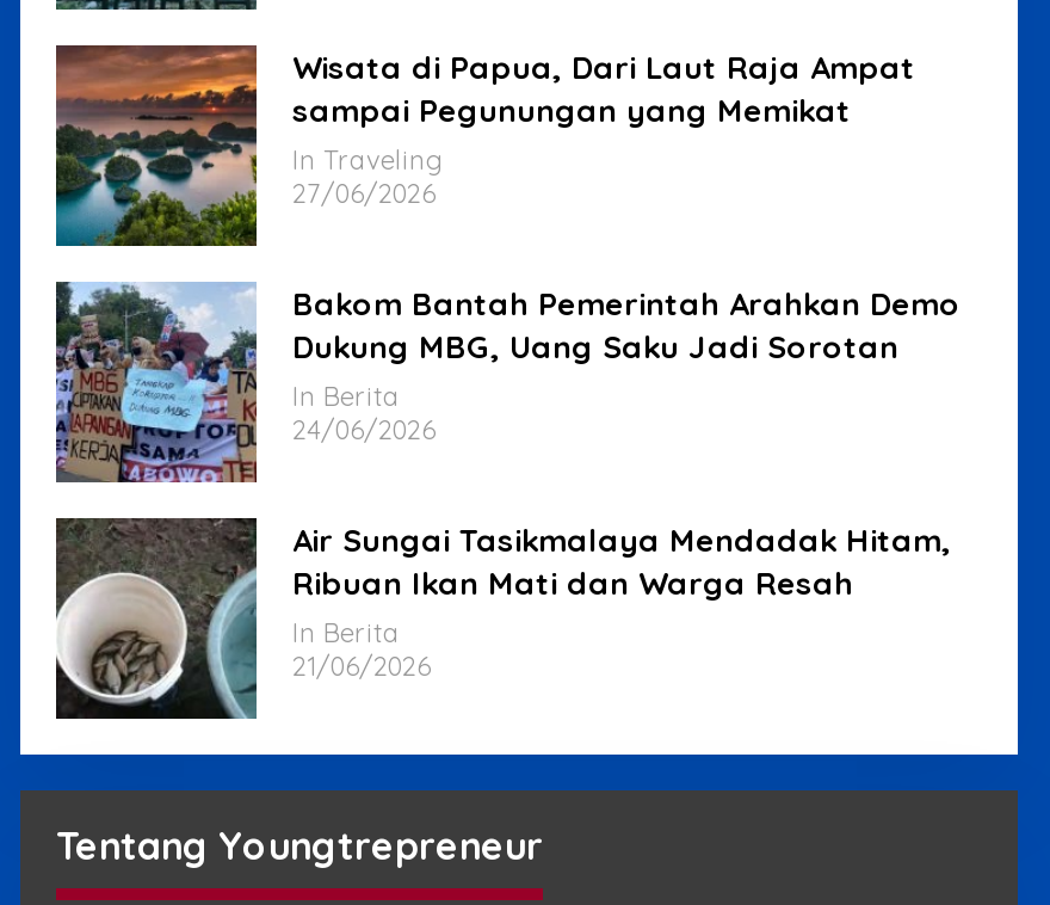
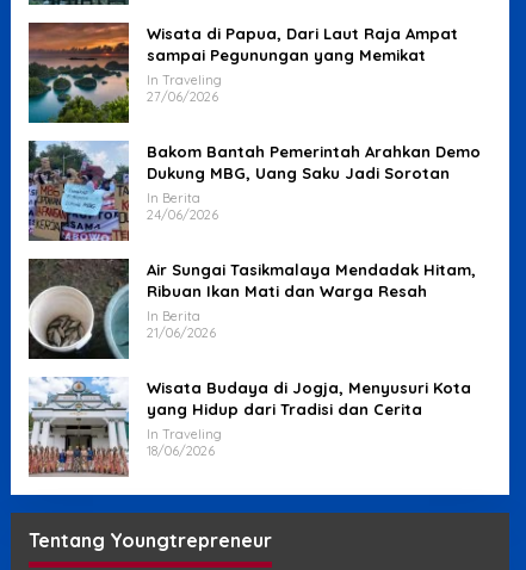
none -> [27,376,471,477] [image] | Wisata Budaya di Jogja, Menyusuri Kota | yang Hidup dari Tradisi dan Cerita | In Traveling | 18/06/2026

